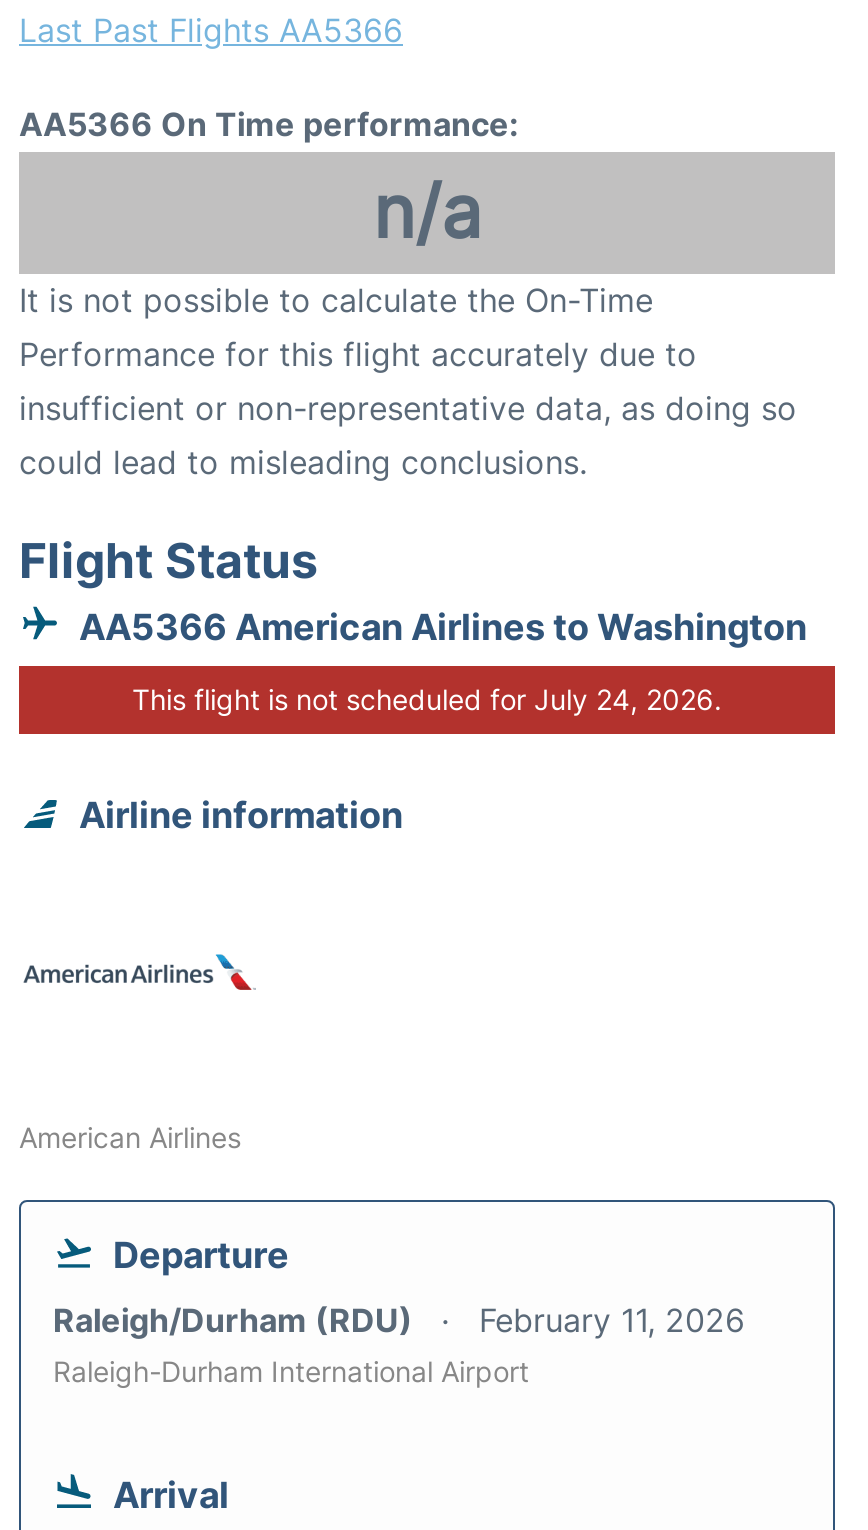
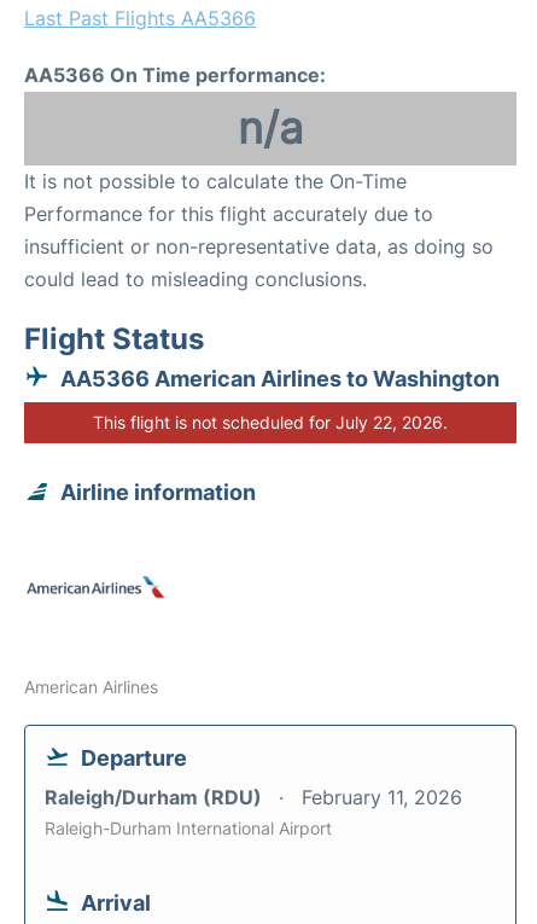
[132,682,722,716] This flight is not scheduled for July 24, 2026. -> [93,412,448,432] This flight is not scheduled for July 22, 2026.

